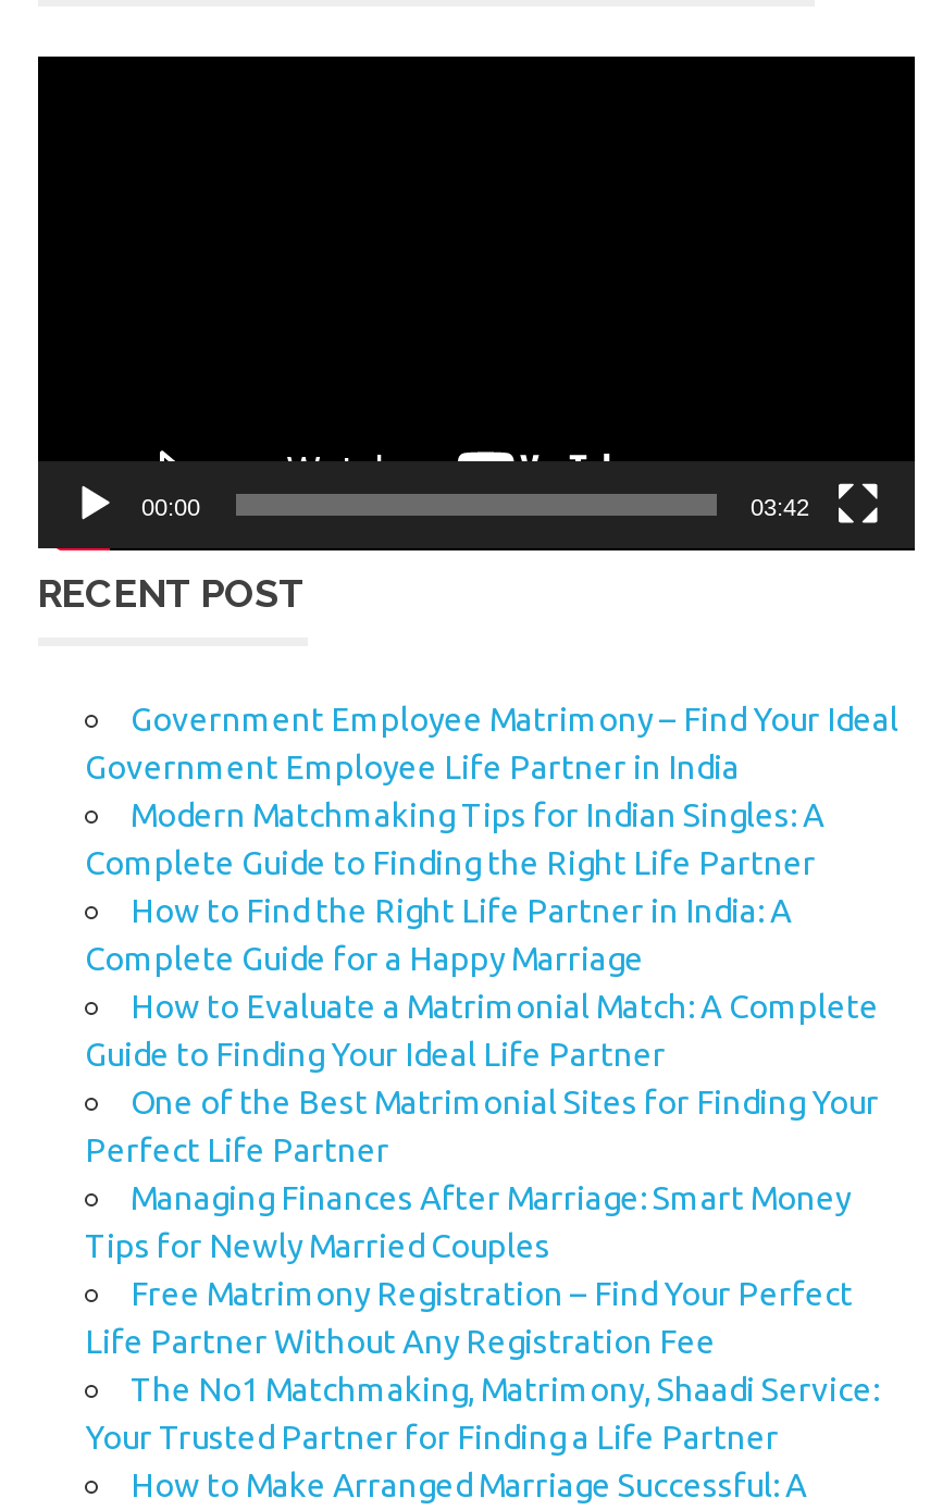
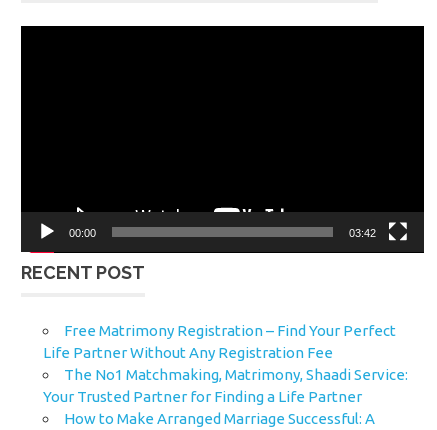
[85,700,898,1264] Government Employee Matrimony – Find Your Ideal | Government Employee Life Partner in India | Modern Matchmaking Tips for Indian Singles: A | Complete Guide to Finding the Right Life Partner | How to Find the Right Life Partner in India: A | Complete Guide for a Happy Marriage | How to Evaluate a Matrimonial Match: A Complete | Guide to Finding Your Ideal Life Partner | One of the Best Matrimonial Sites for Finding Your | Perfect Life Partner | Managing Finances After Marriage: Smart Money | Tips for Newly Married Couples -> none

